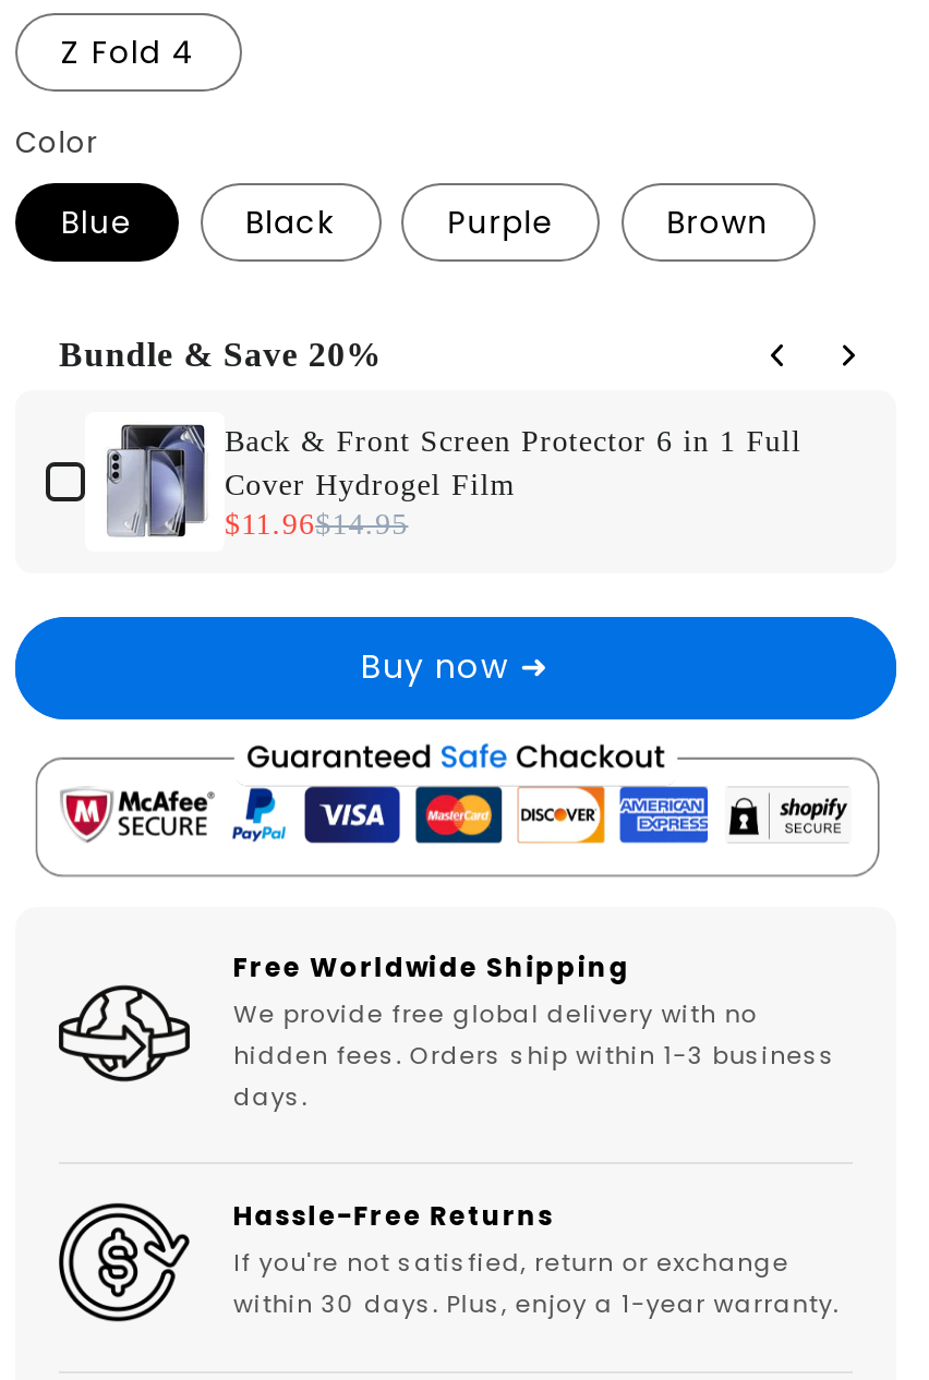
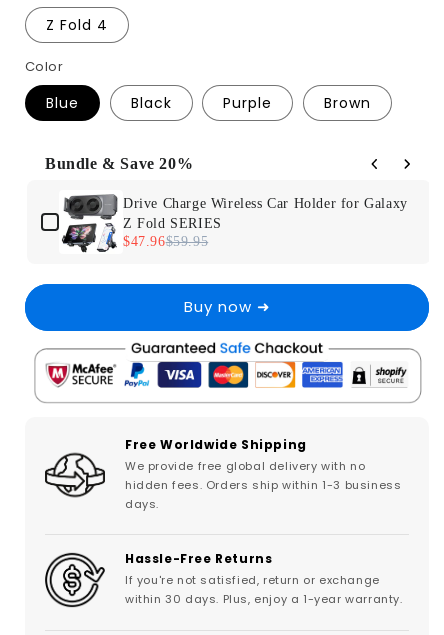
[79,425,802,547] [image] | Back & Front Screen Protector 6 in 1 Full | Cover Hydrogel Film | $11.96$14.95 -> [55,196,408,253] [image] | Drive Charge Wireless Car Holder for Galaxy | Z Fold SERIES | $47.96$59.95

